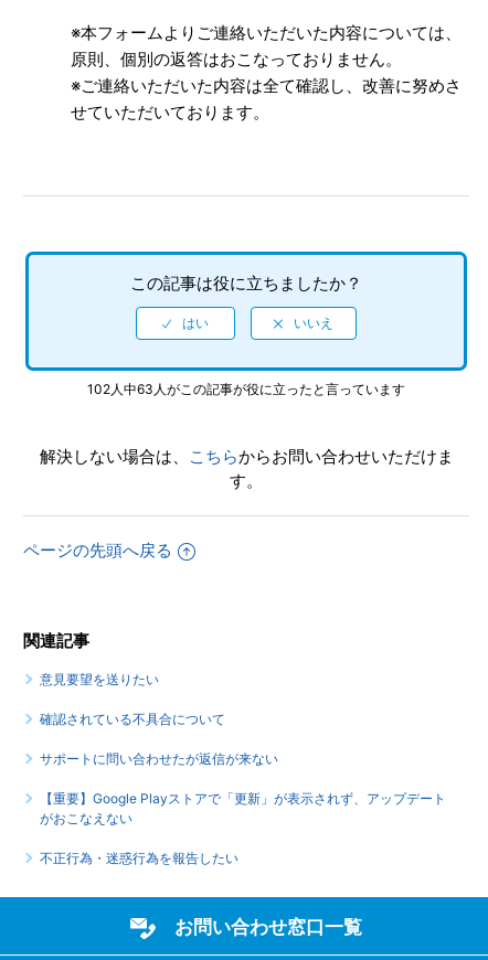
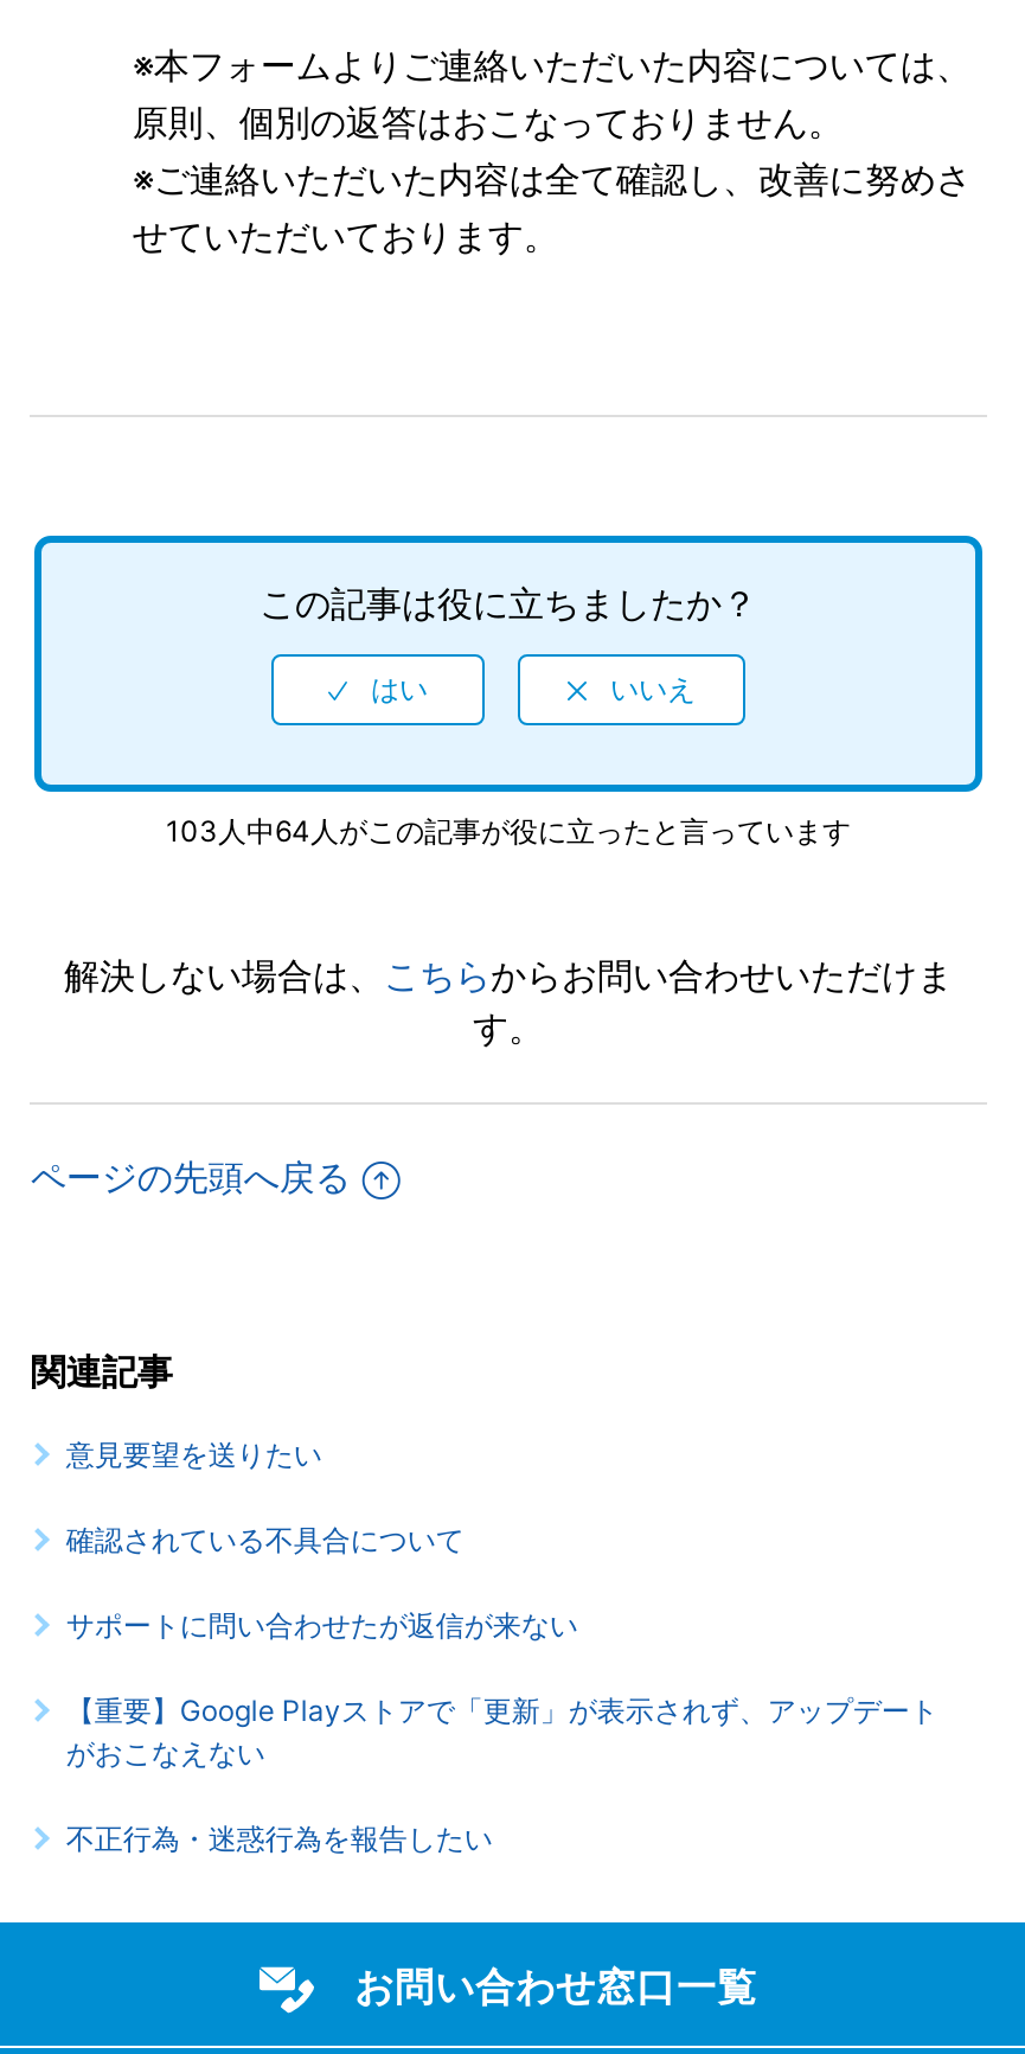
[87,381,405,397] 102人中63人がこの記事が役に立ったと言っています -> [166,813,851,849] 103人中64人がこの記事が役に立ったと言っています

